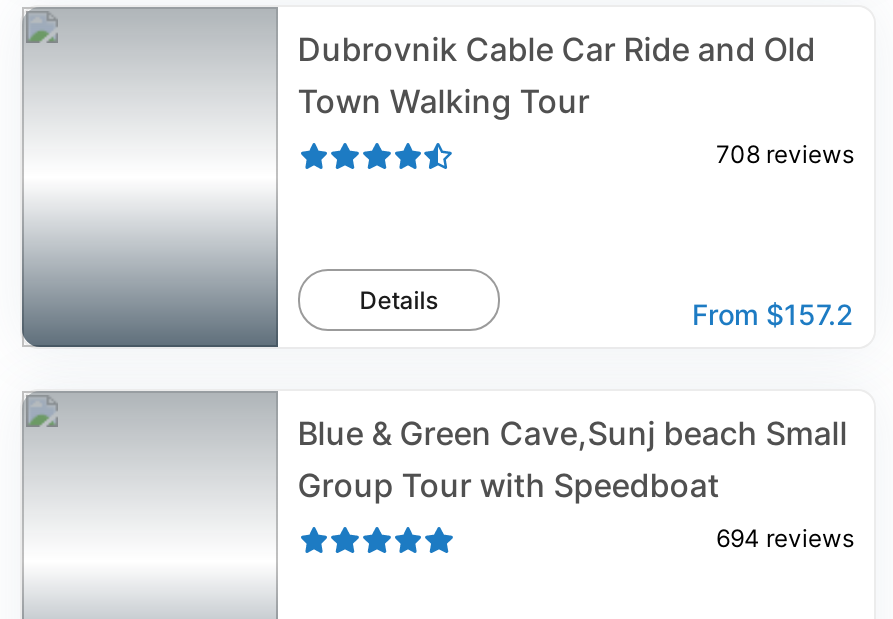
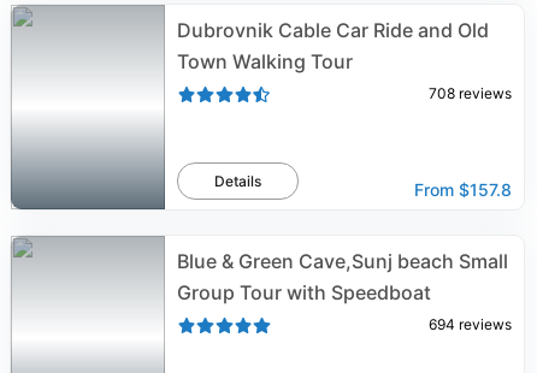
[692,297,854,331] From $157.2 -> [414,179,512,200] From $157.8

